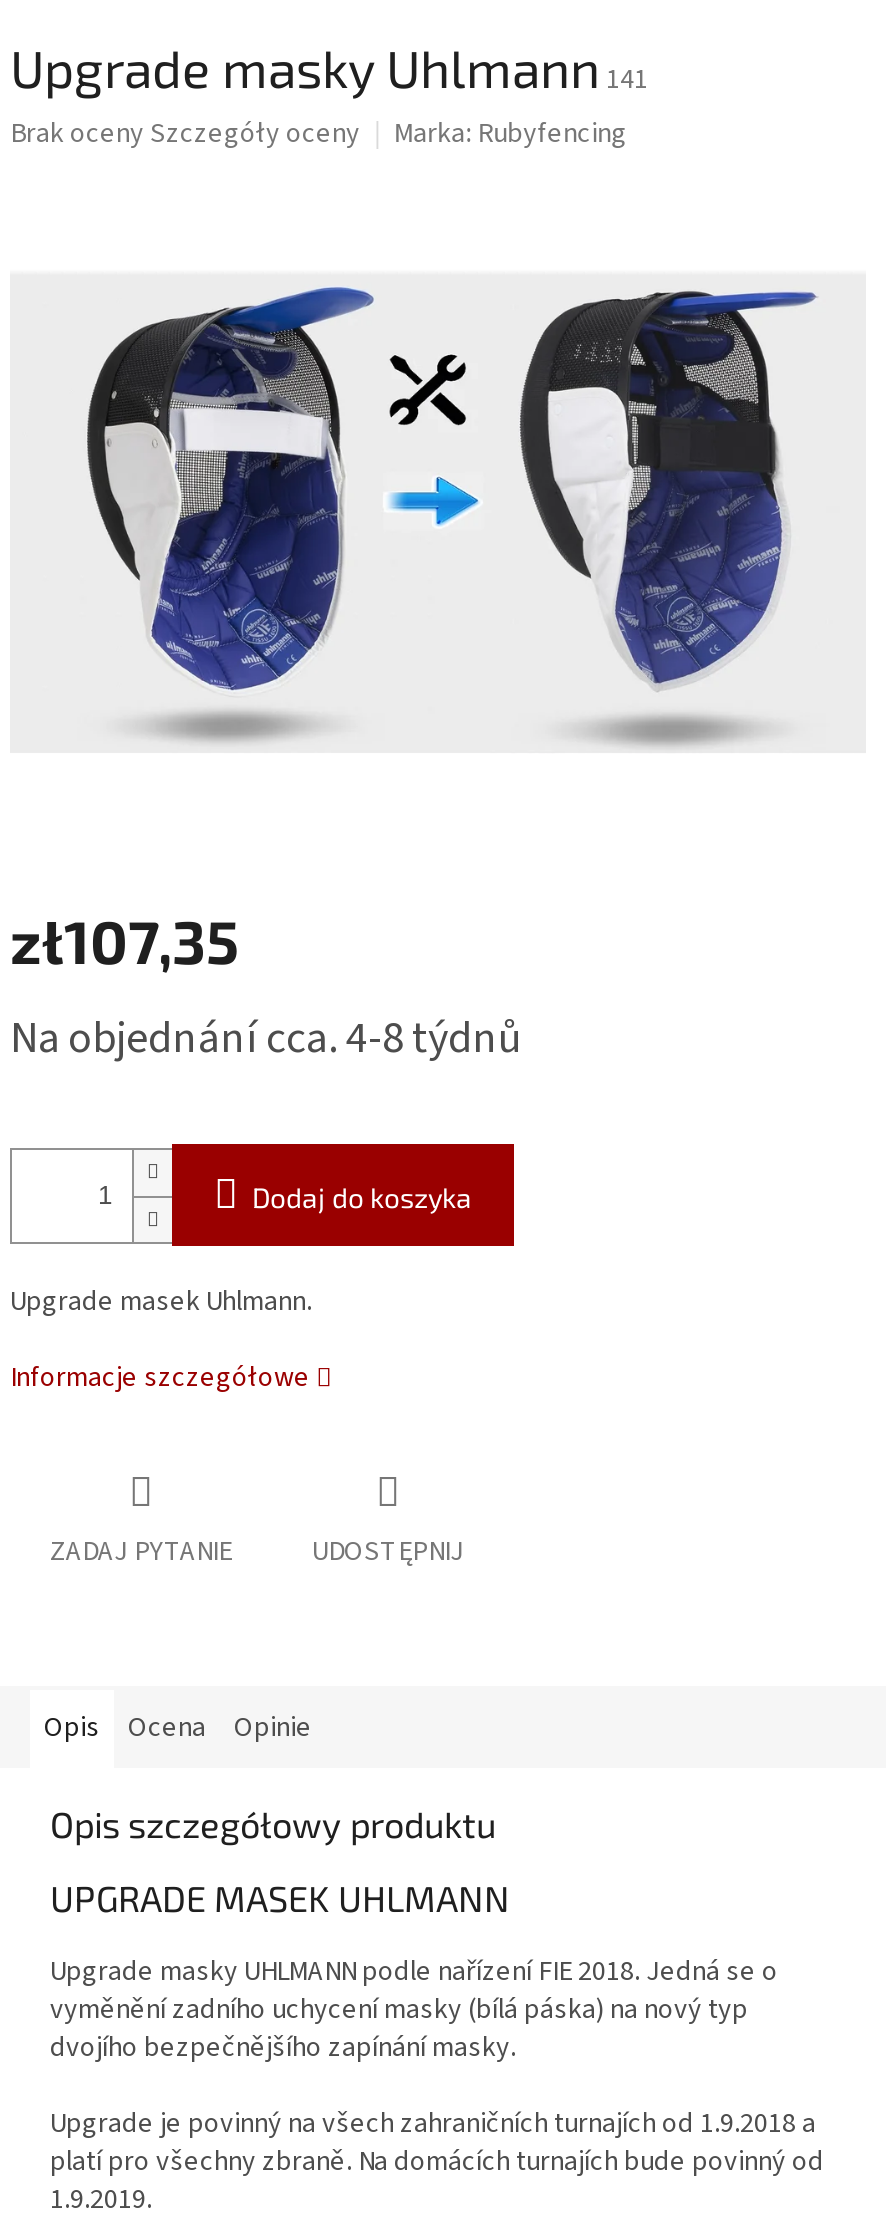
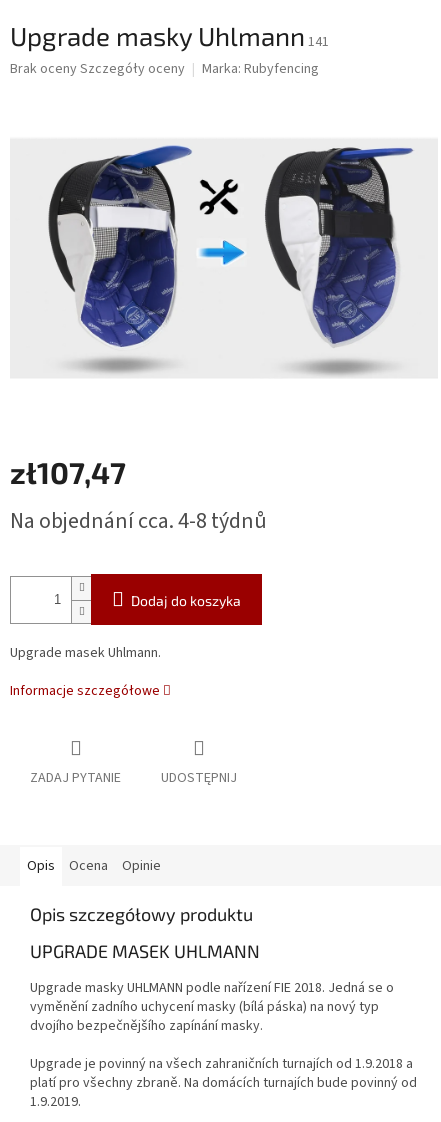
[10,905,240,977] zł107,35 -> [10,454,126,490] zł107,47

